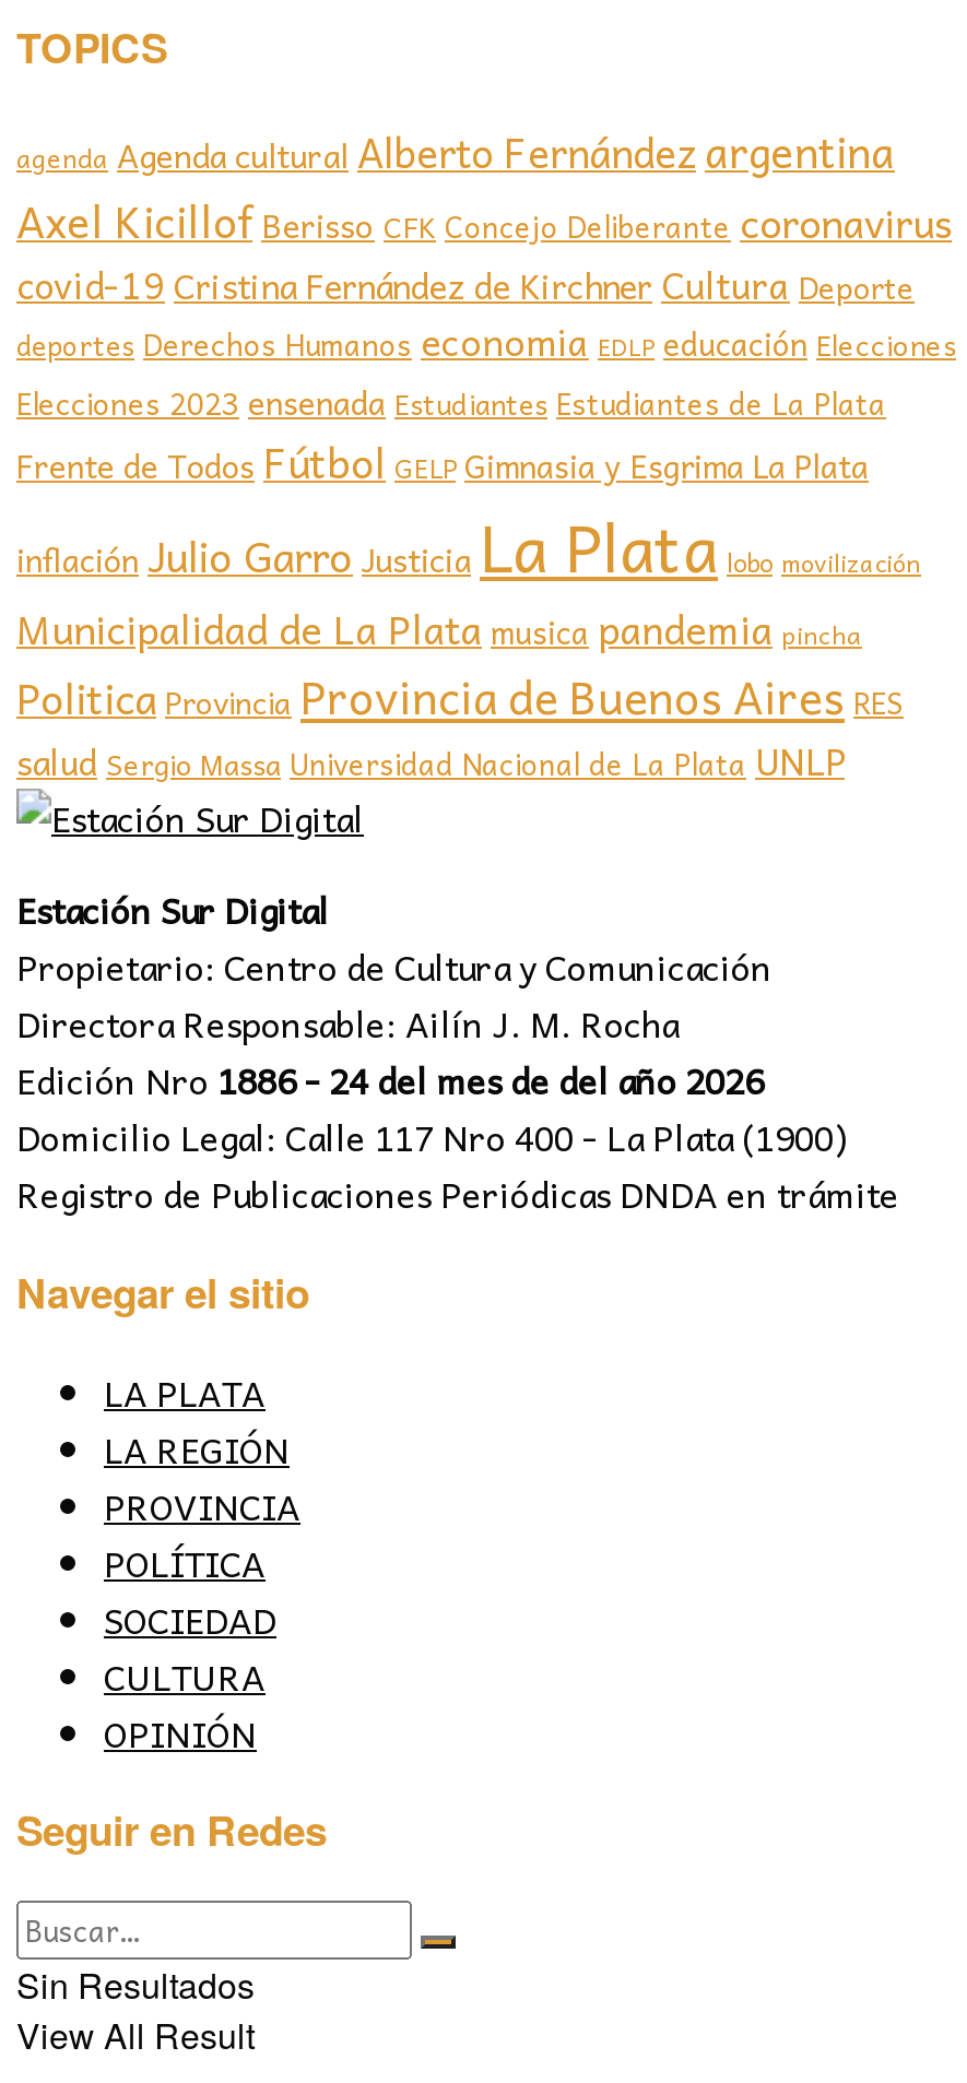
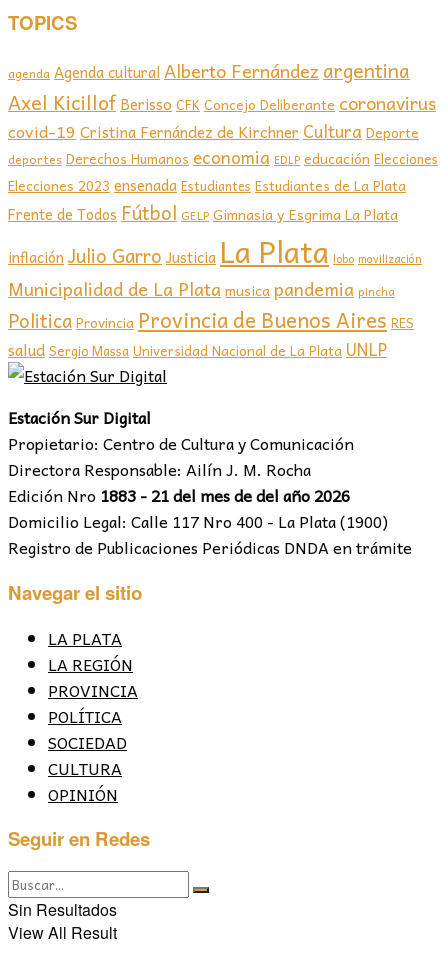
[16,1051,764,1108] Edición Nro 1886 - 24 del mes de del año 2026 -> [8,482,350,508] Edición Nro 1883 - 21 del mes de del año 2026

